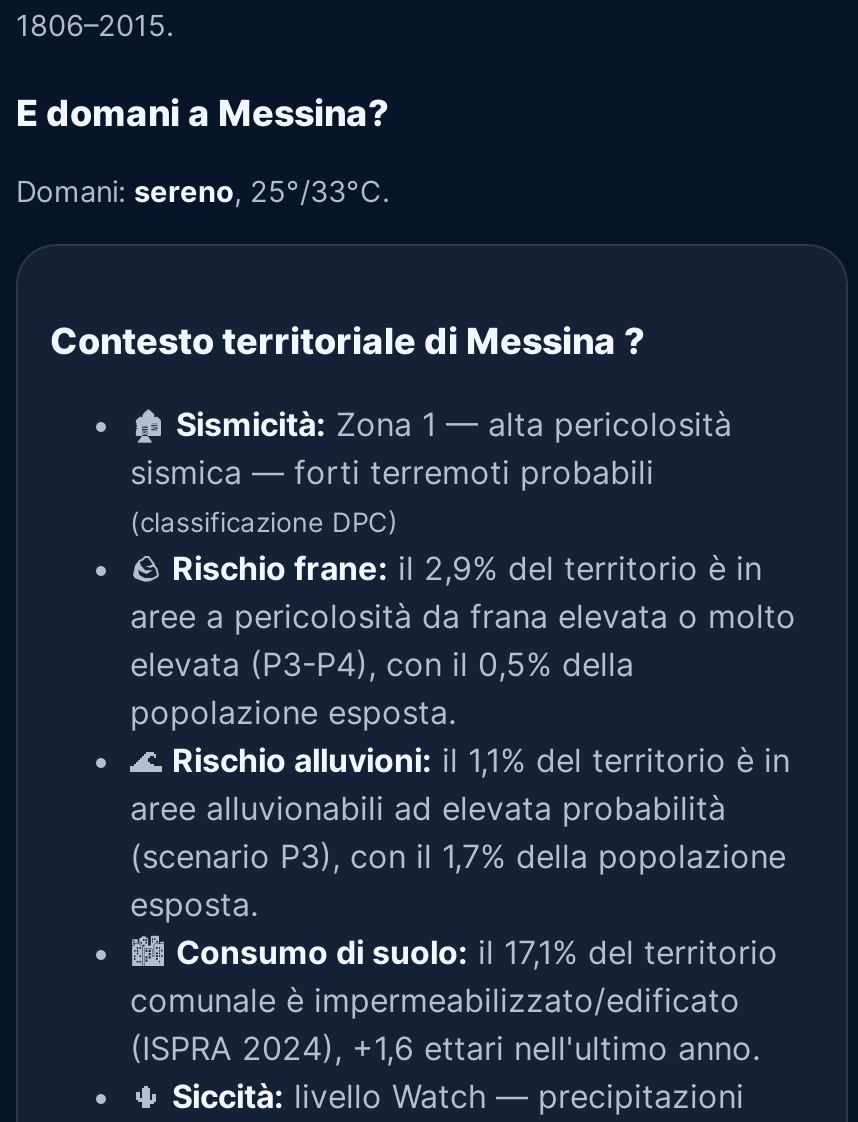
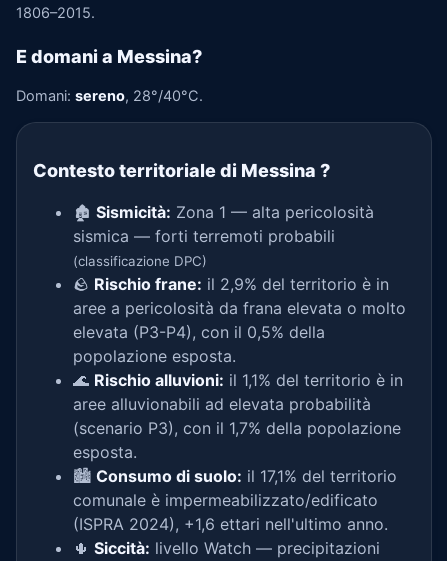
[16,173,390,209] Domani: sereno, 25°/33°C. -> [16,86,203,104] Domani: sereno, 28°/40°C.

